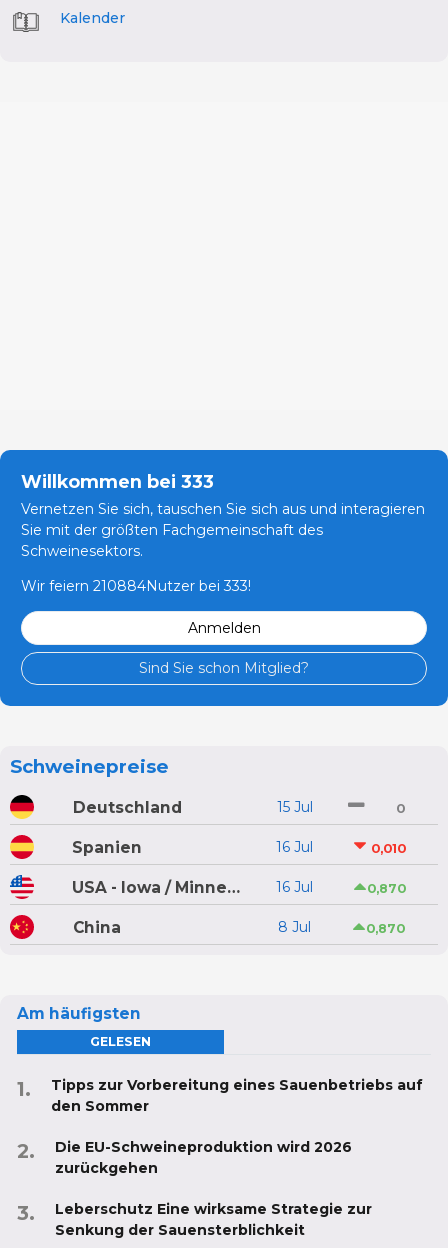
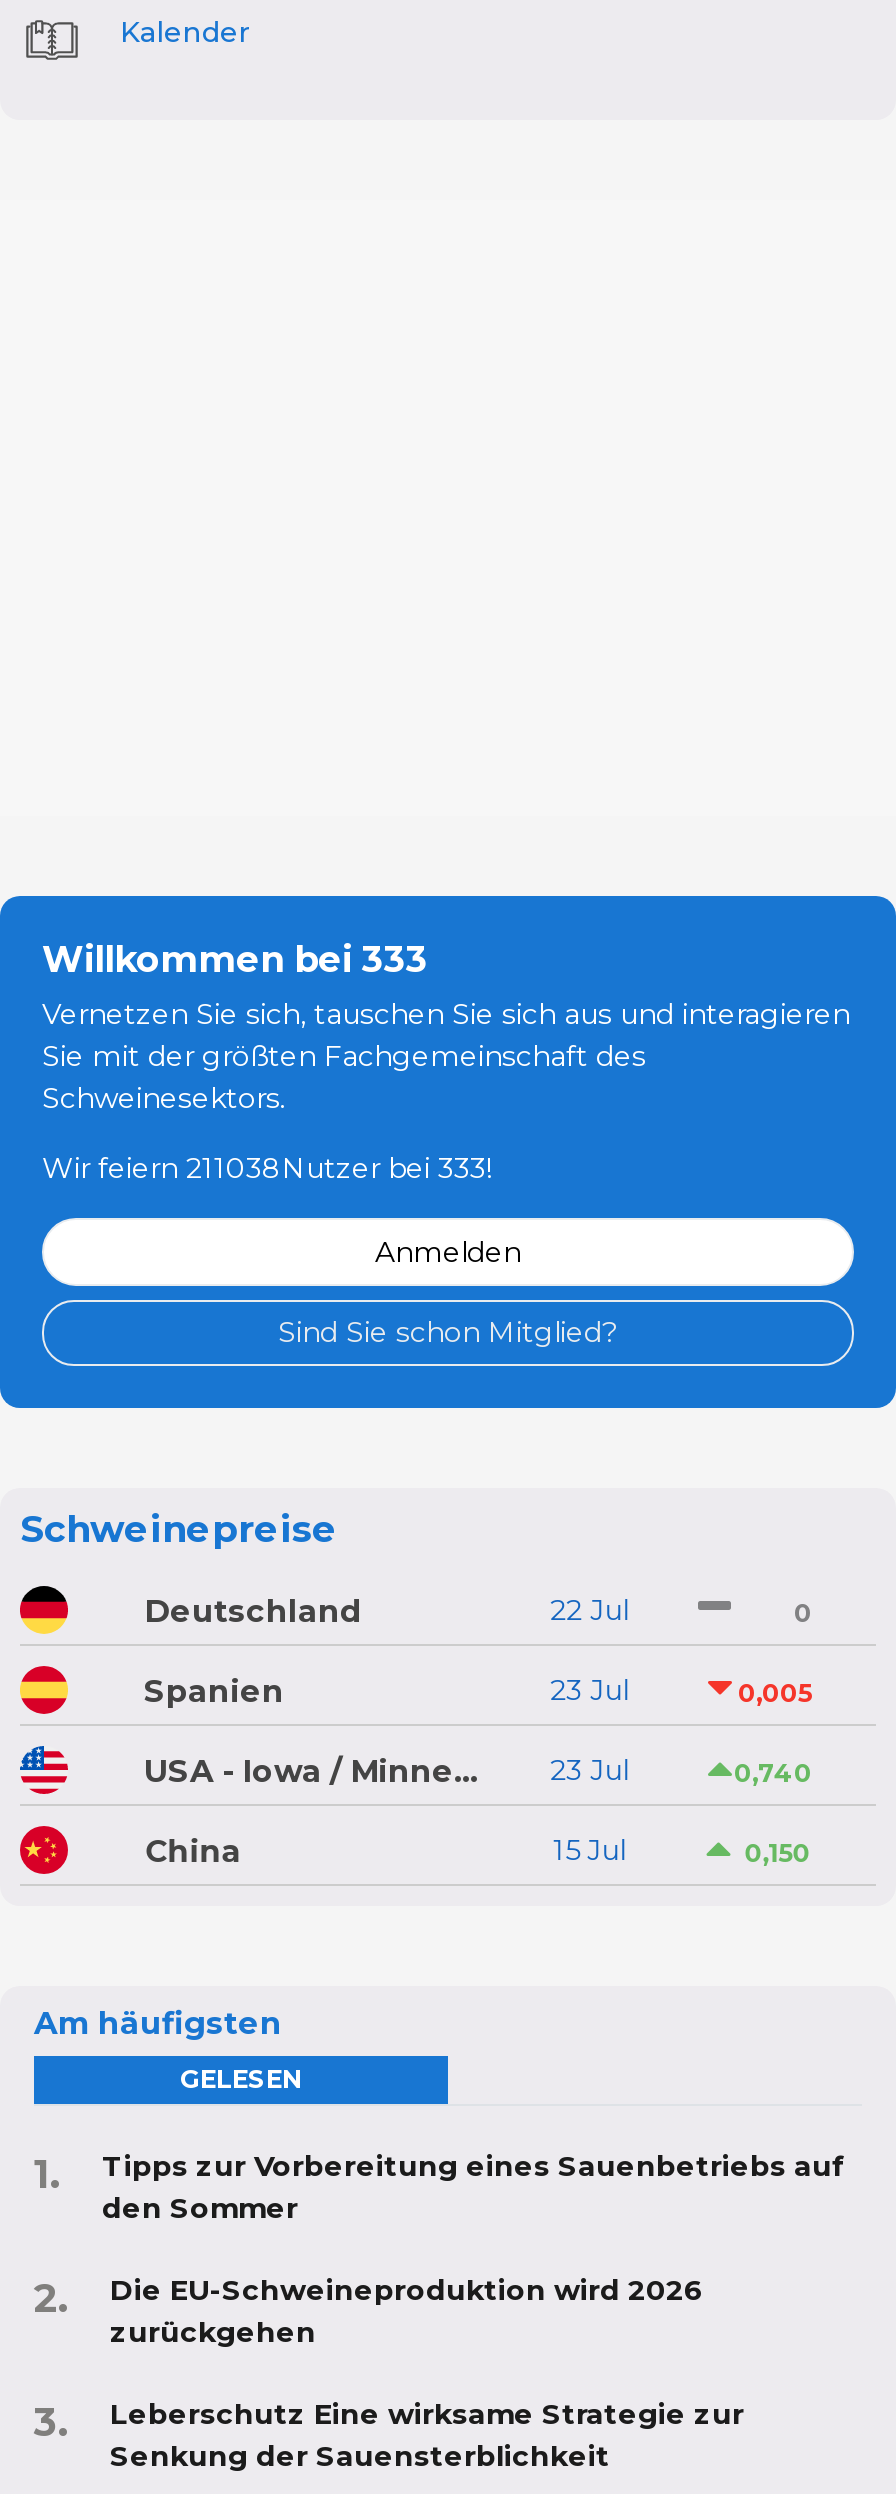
[21,577,251,595] Wir feiern 210884Nutzer bei 333! -> [42,1151,492,1187] Wir feiern 211038Nutzer bei 333!
[277,798,313,816] 15 Jul -> [550,1592,628,1628] 22 Jul
[276,838,313,856] 16 Jul -> [550,1672,628,1708] 23 Jul
[370,841,405,856] 0,010 -> [738,1679,812,1709] 0,005
[276,878,313,896] 16 Jul -> [550,1752,628,1788] 23 Jul
[366,881,405,896] 0,870 -> [734,1759,812,1789] 0,740
[278,918,311,936] 8 Jul -> [553,1832,625,1868] 15 Jul
[365,921,404,936] 0,870 -> [745,1839,811,1869] 0,150

